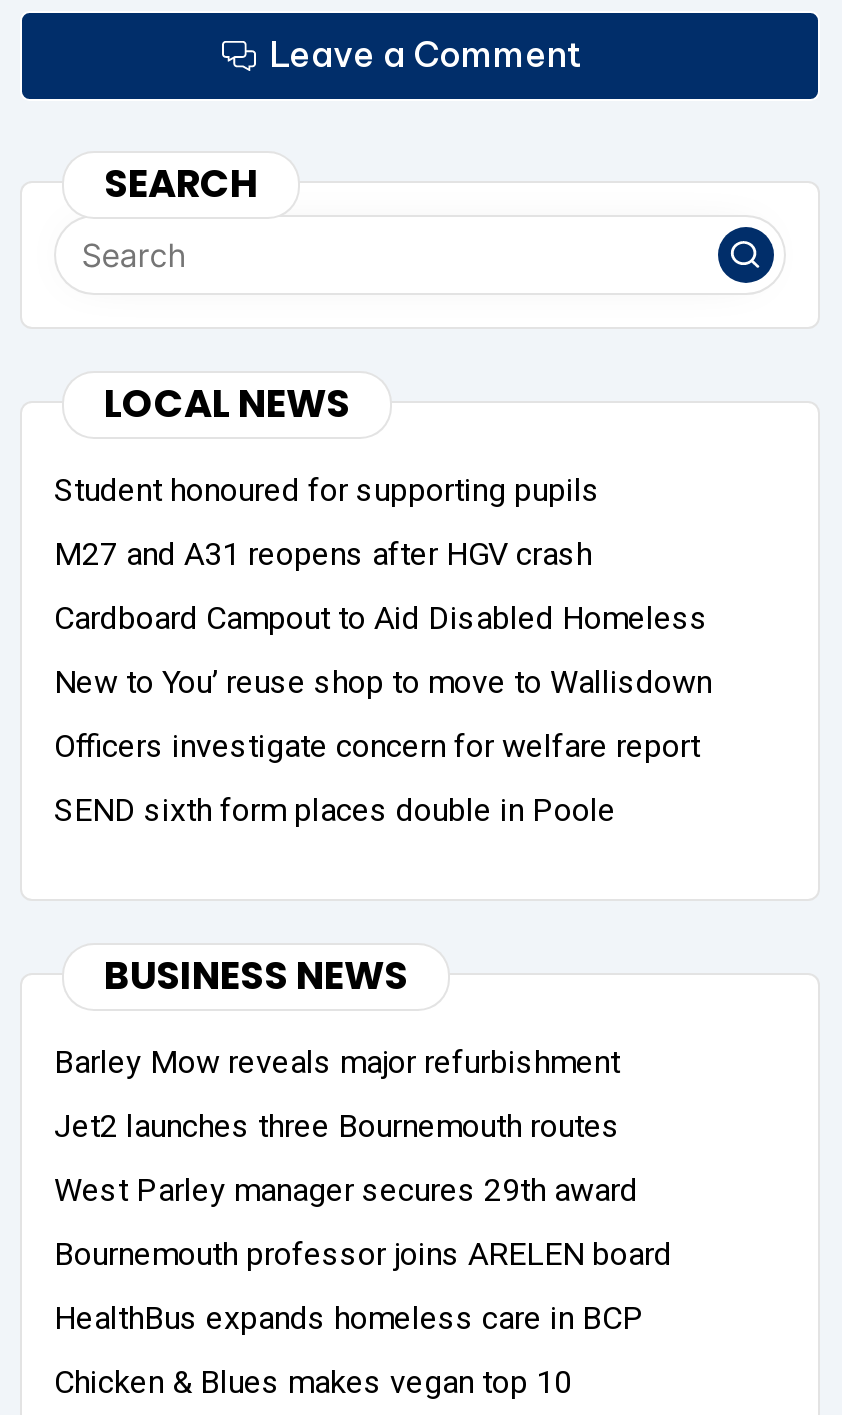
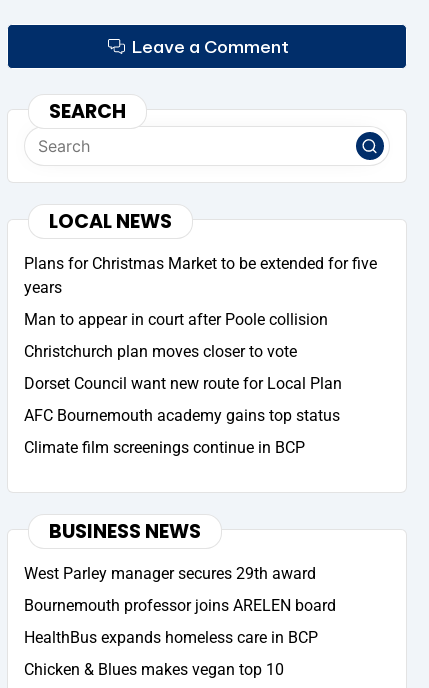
[54,472,600,510] Student honoured for supporting pupils -> [24,254,377,297] Plans for Christmas Market to be extended for five | years
[54,536,592,574] M27 and A31 reopens after HGV crash -> [24,310,328,329] Man to appear in court after Poole collision
[54,600,708,638] Cardboard Campout to Aid Disabled Homeless -> [24,342,297,361] Christchurch plan moves closer to vote
[54,664,712,702] New to You’ reuse shop to move to Wallisdown -> [24,374,342,393] Dorset Council want new route for Local Plan
[54,728,700,766] Officers investigate concern for welfare report -> [24,406,340,425] AFC Bournemouth academy gains top status
[54,792,616,830] SEND sixth form places double in Poole -> [24,438,305,457] Climate film screenings continue in BCP
moved [104,950,408,1004] -> [49,517,201,544]: BUSINESS NEWS
[54,1044,620,1146] Barley Mow reveals major refurbishment | Jet2 launches three Bournemouth routes -> none

